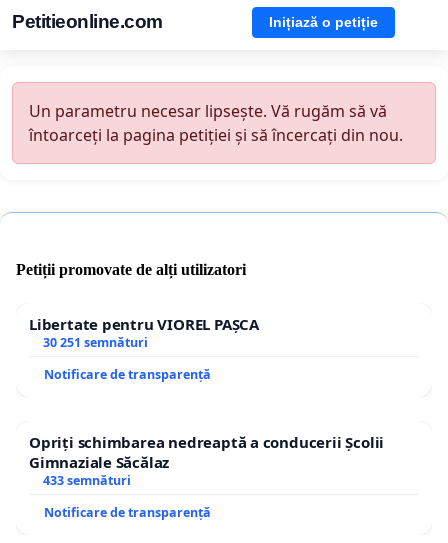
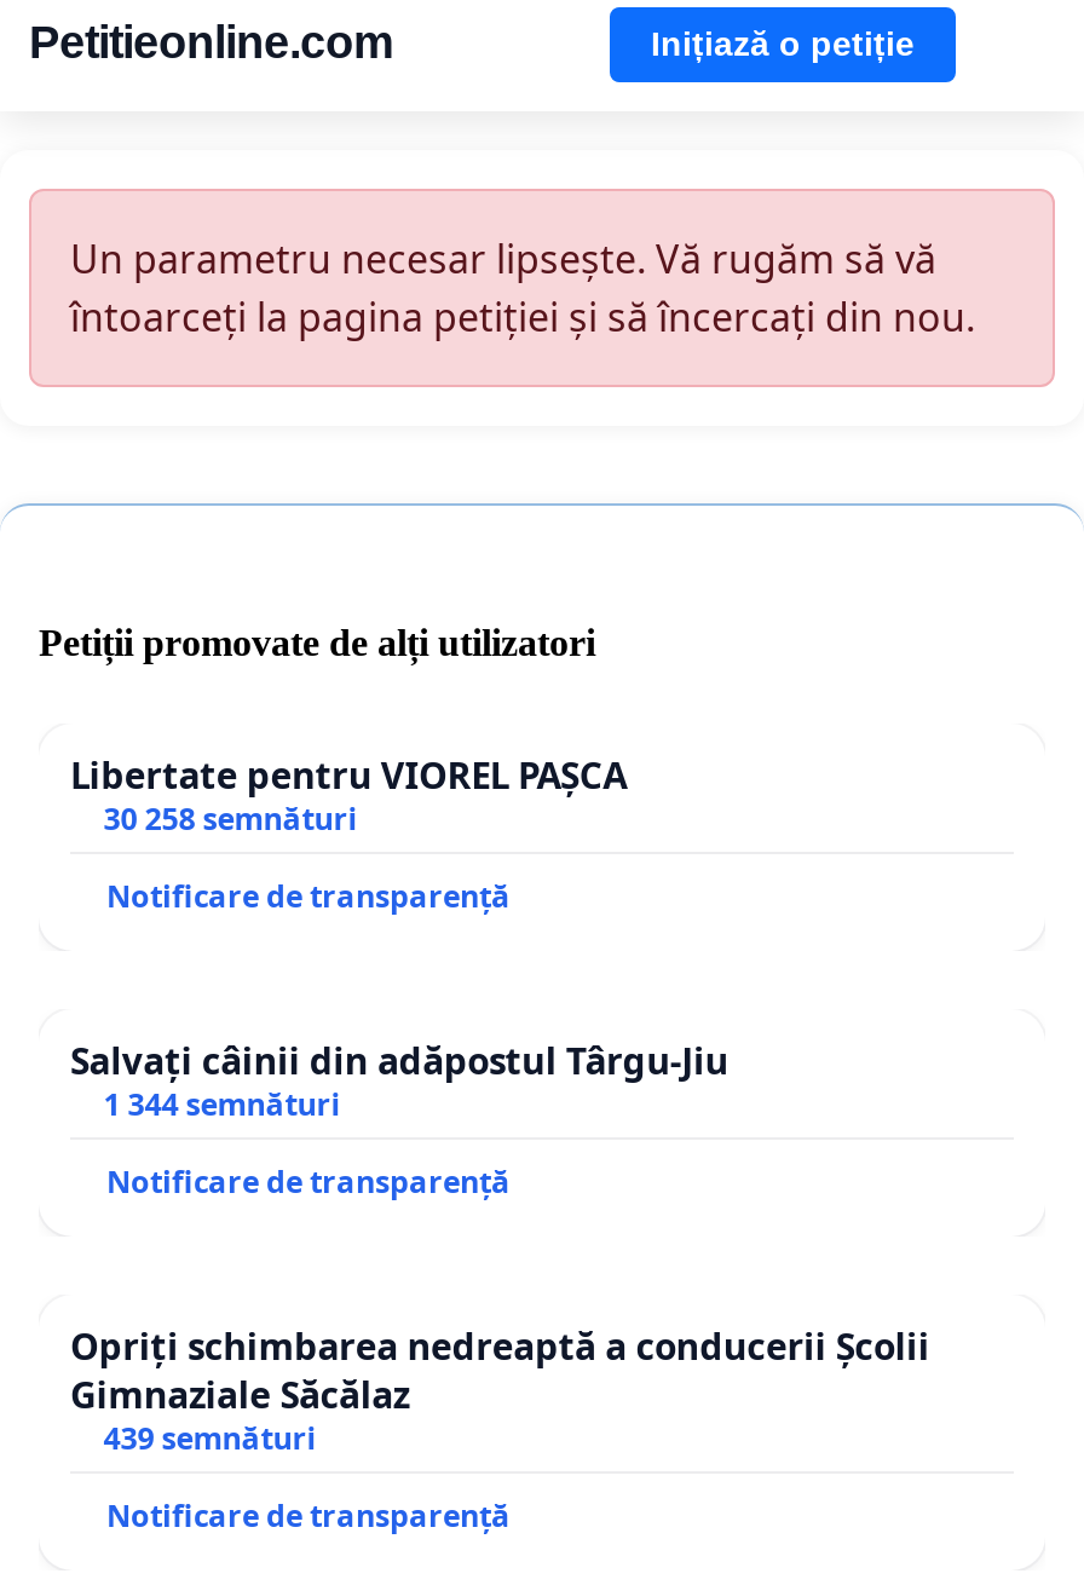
[43,334,148,351] 30 251 semnături -> [70,799,728,1126] 30 258 semnături | Notificare de transparență | Salvați câinii din adăpostul Târgu-Jiu | 1 344 semnături
[43,472,131,489] 433 semnături -> [104,1419,316,1460] 439 semnături

